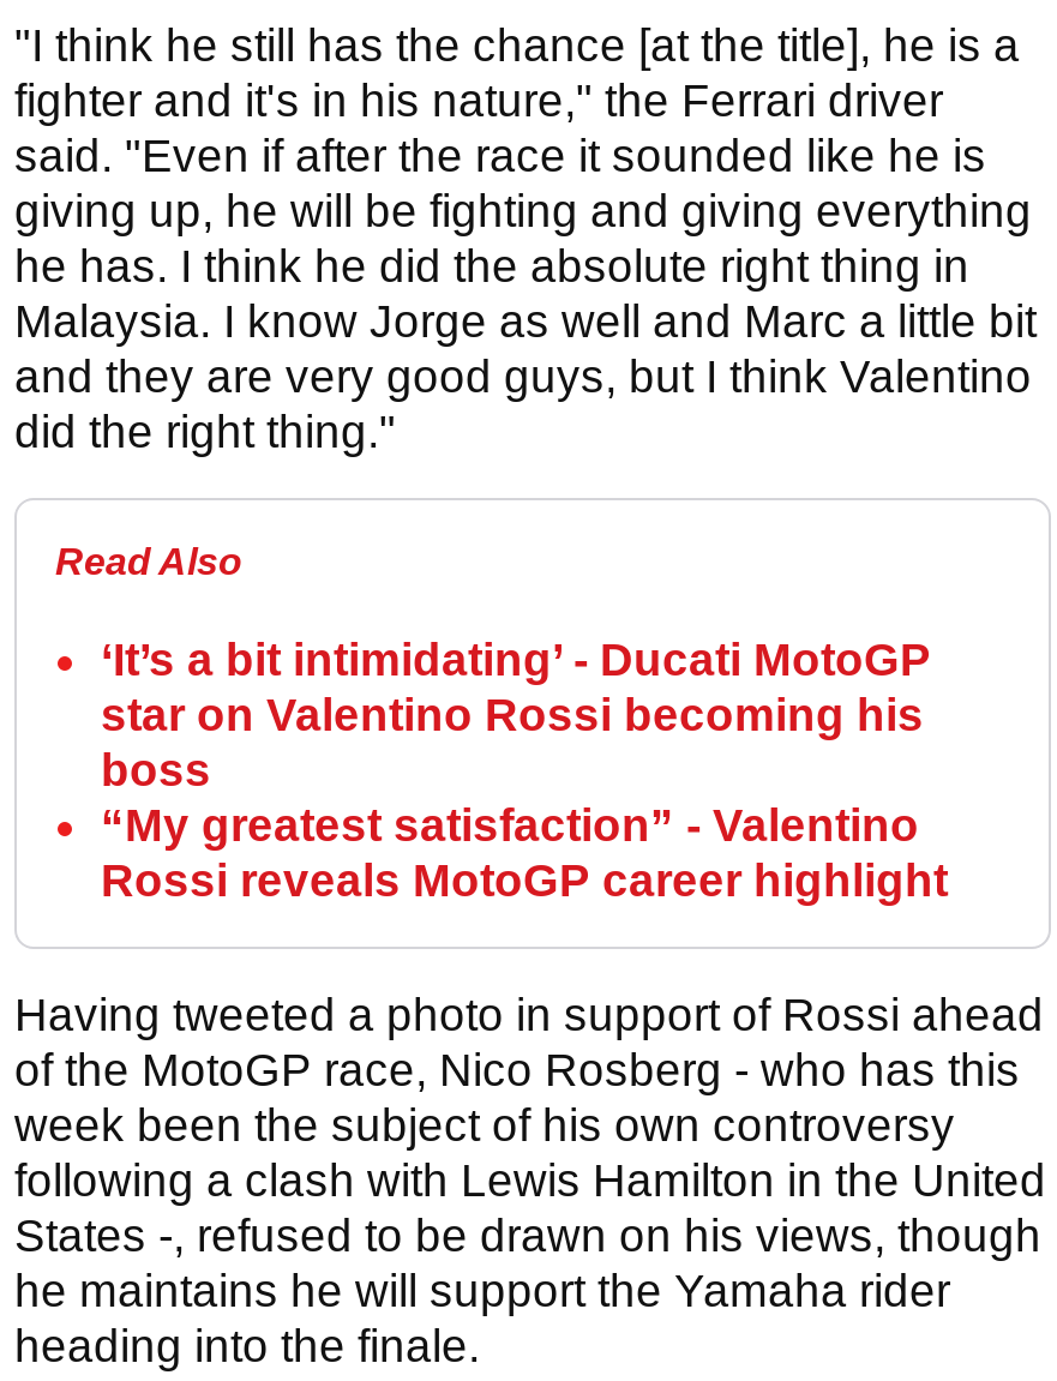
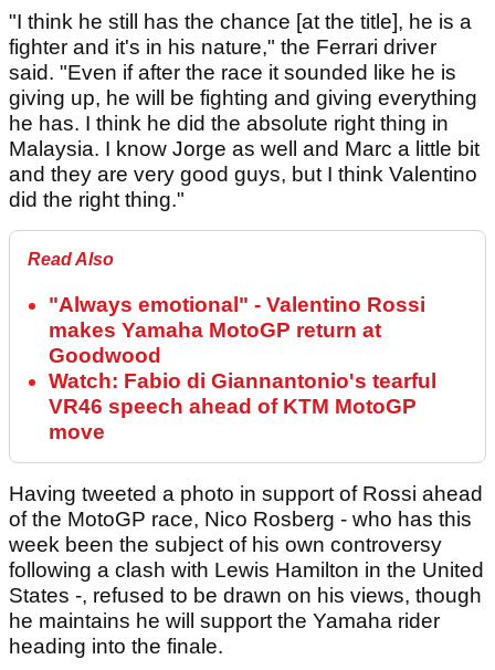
[101,634,948,906] ‘It’s a bit intimidating’ - Ducati MotoGP | star on Valentino Rossi becoming his | boss | “My greatest satisfaction” - Valentino | Rossi reveals MotoGP career highlight -> [49,293,436,444] "Always emotional" - Valentino Rossi | makes Yamaha MotoGP return at | Goodwood | Watch: Fabio di Giannantonio's tearful | VR46 speech ahead of KTM MotoGP | move

